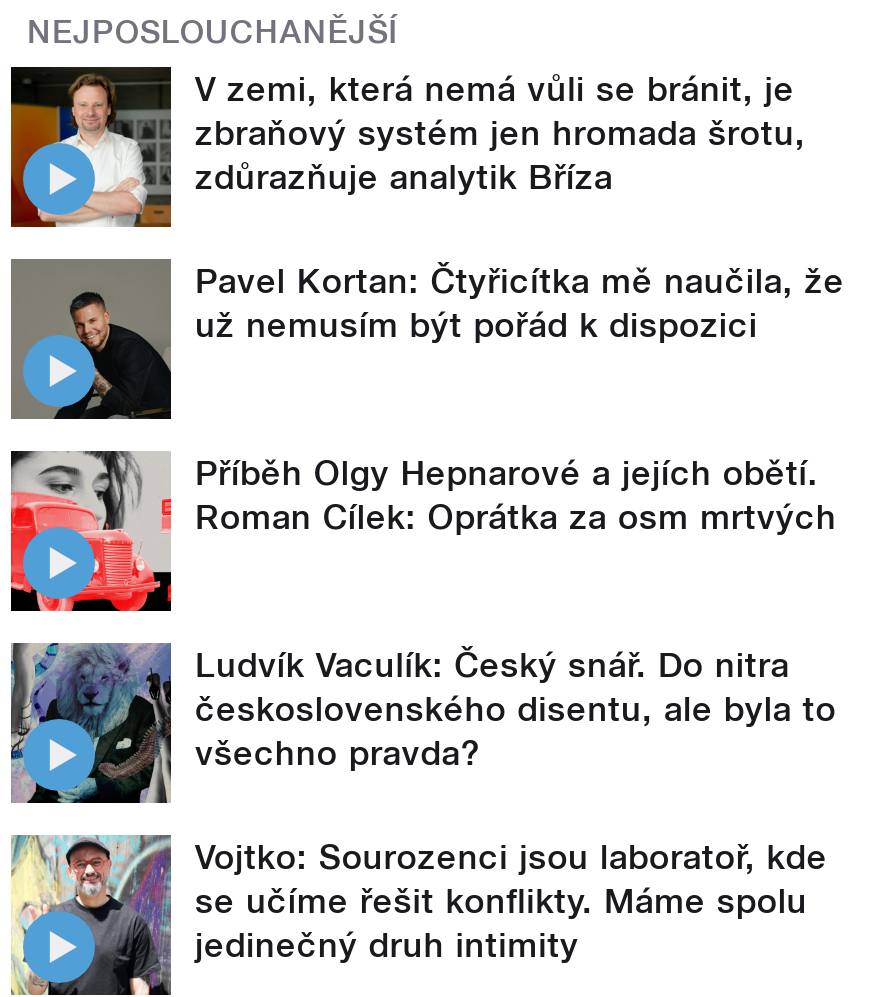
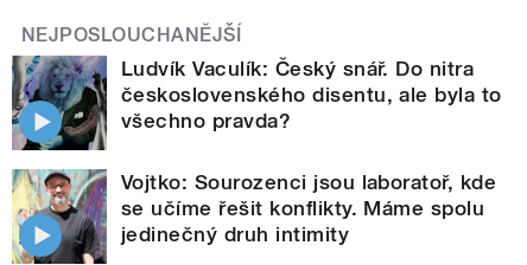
[9,65,844,345] [image] | V zemi, která nemá vůli se bránit, je | zbraňový systém jen hromada šrotu, | zdůrazňuje analytik Bříza | Pavel Kortan: Čtyřicítka mě naučila, že | už nemusím být pořád k dispozici -> none
[9,259,837,537] [image] | Příběh Olgy Hepnarové a jejích obětí. | Roman Cílek: Oprátka za osm mrtvých -> none
[9,449,173,613] [image] -> none

